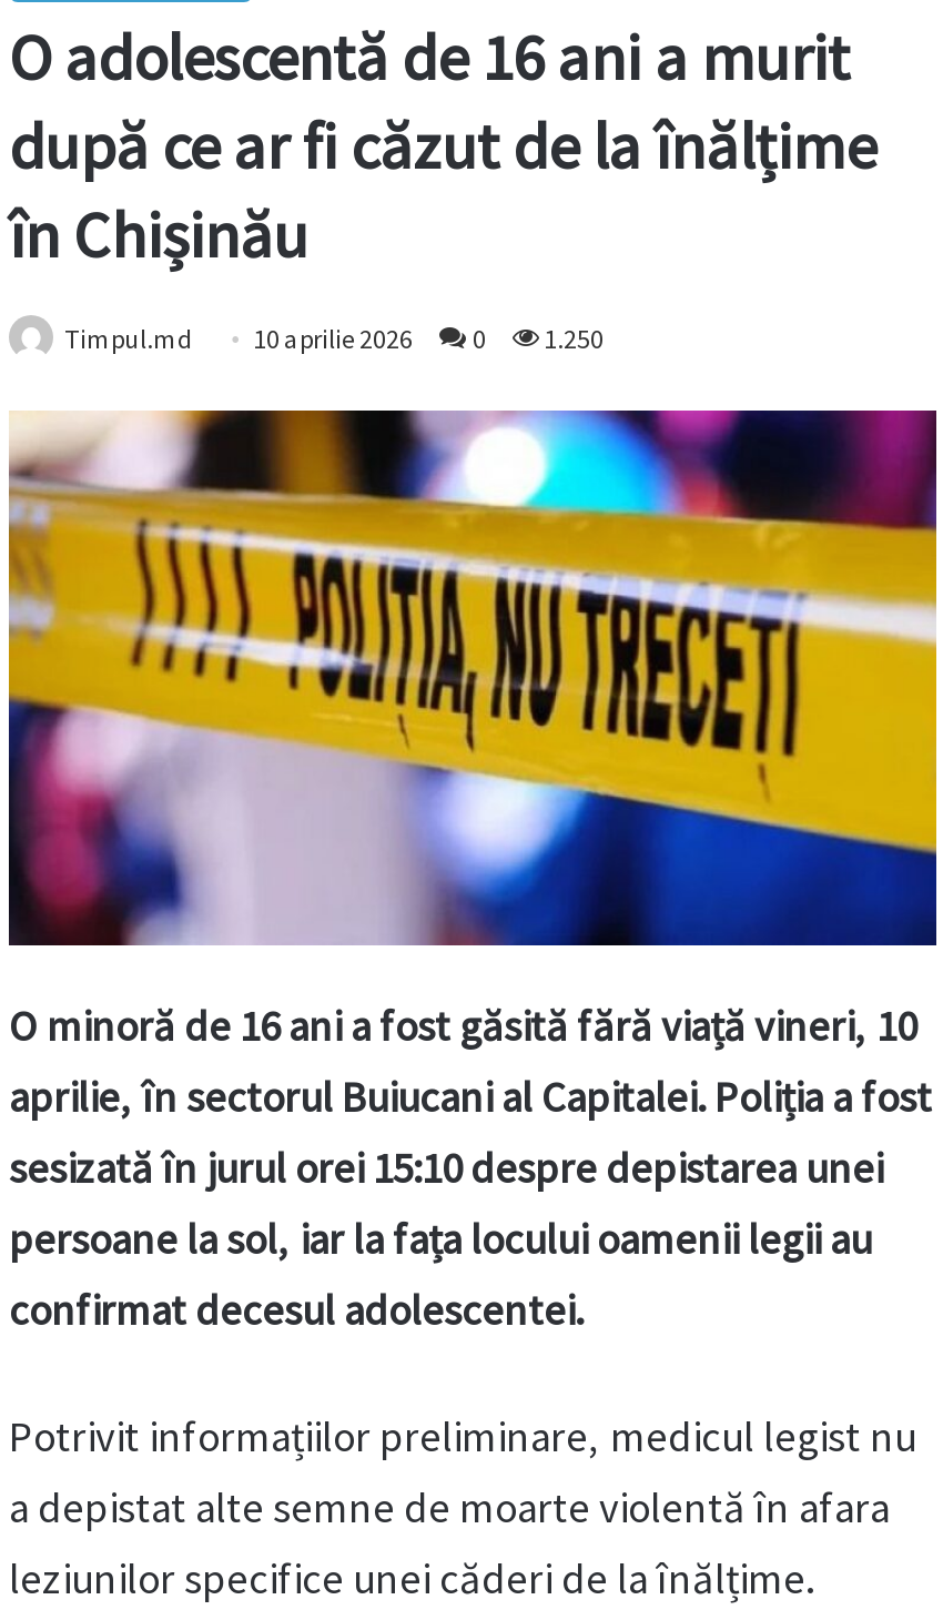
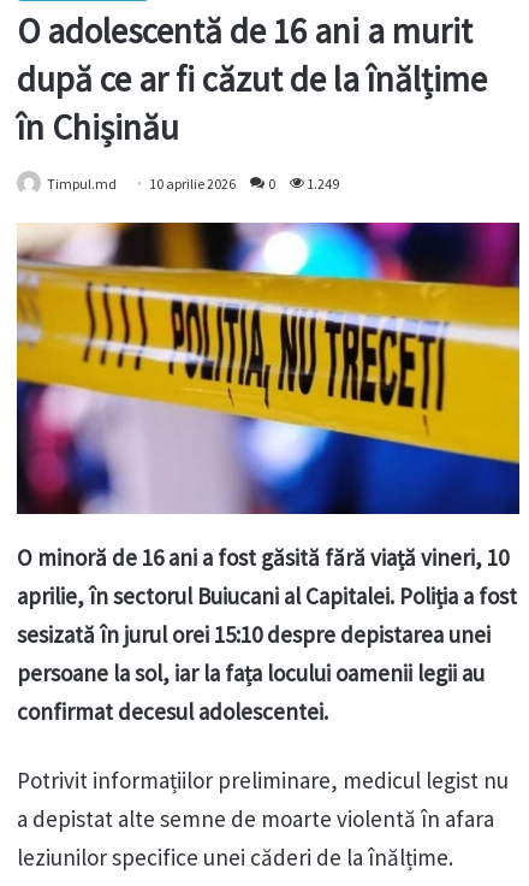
[64,323,604,356] Timpul.md 10 aprilie 2026 0 1.250 -> [47,175,339,193] Timpul.md 10 aprilie 2026 0 1.249

